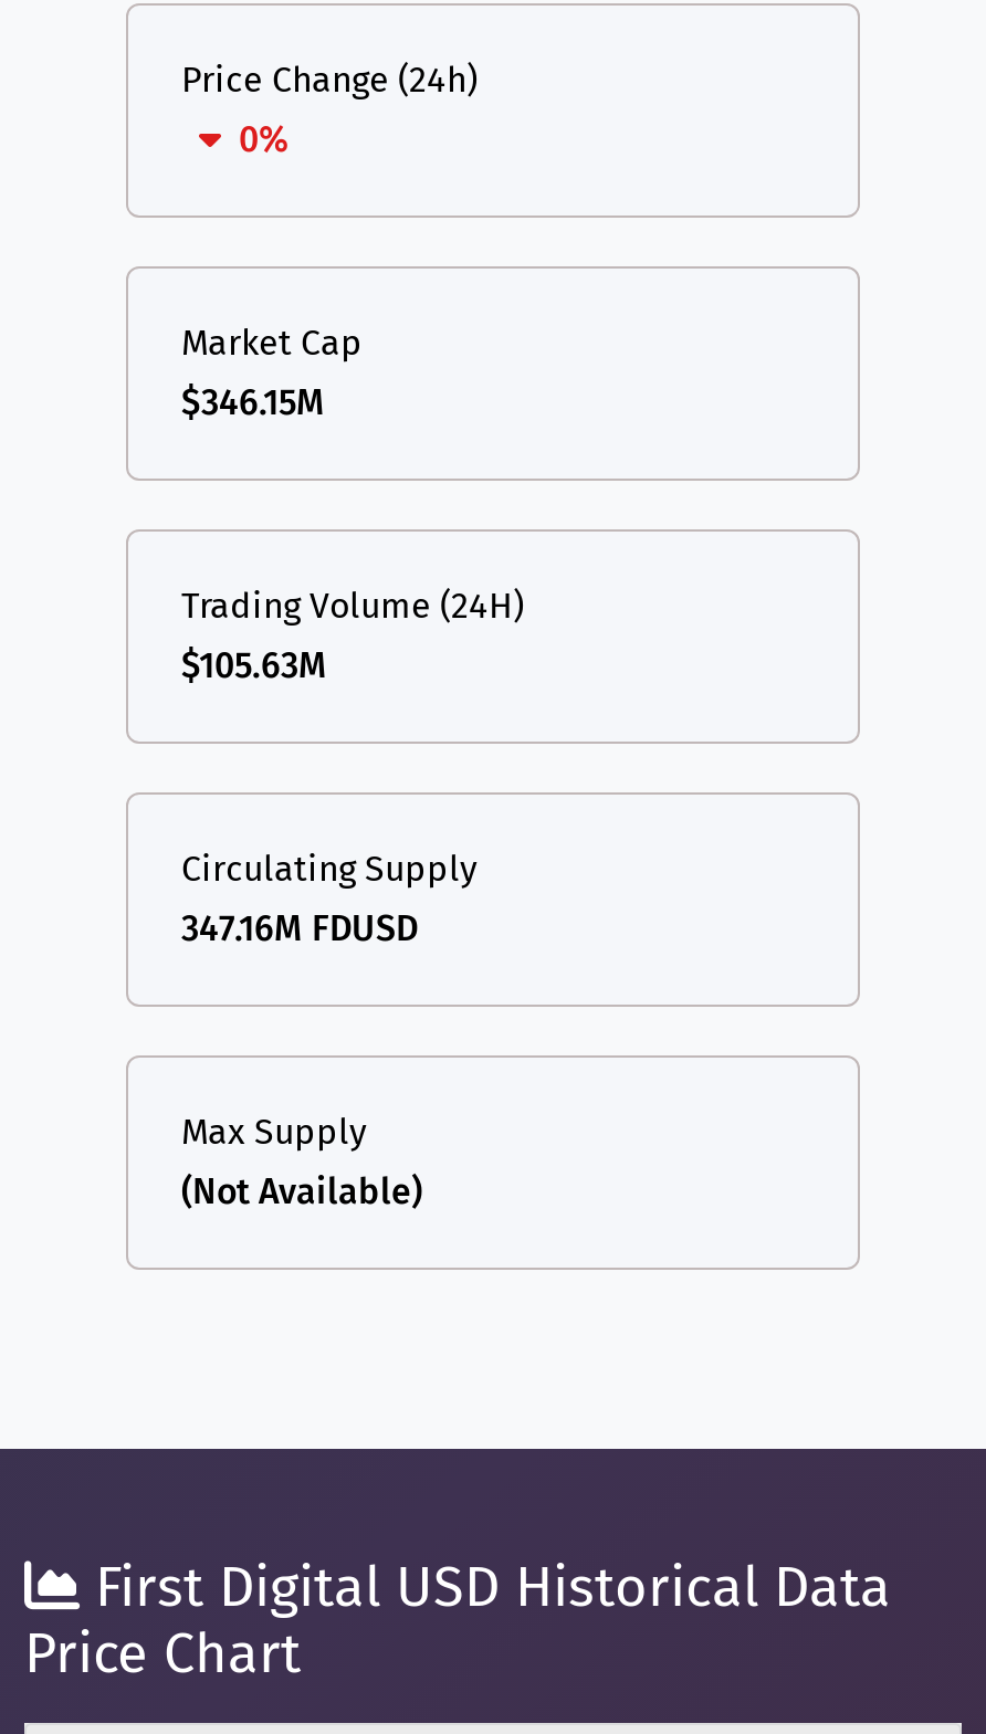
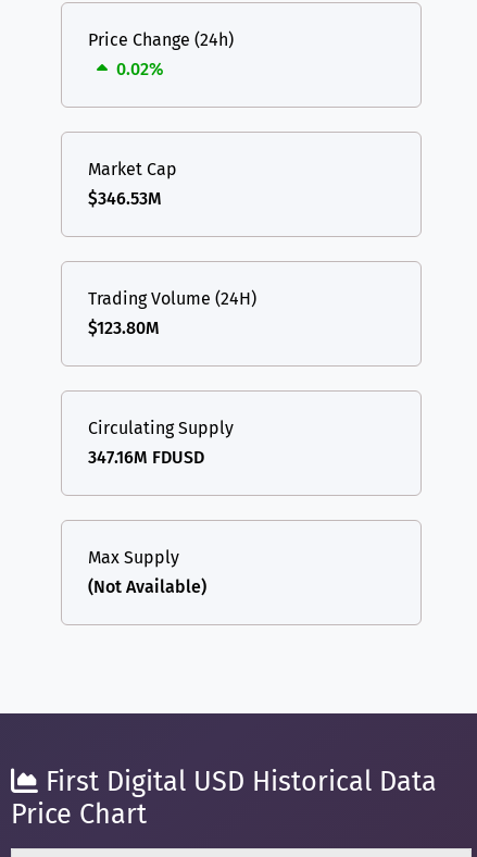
[239,119,290,161] 0% -> [116,59,164,80] 0.02%
[181,382,325,424] $346.15M -> [88,188,162,209] $346.53M
[181,645,327,687] $105.63M -> [88,318,160,339] $123.80M

